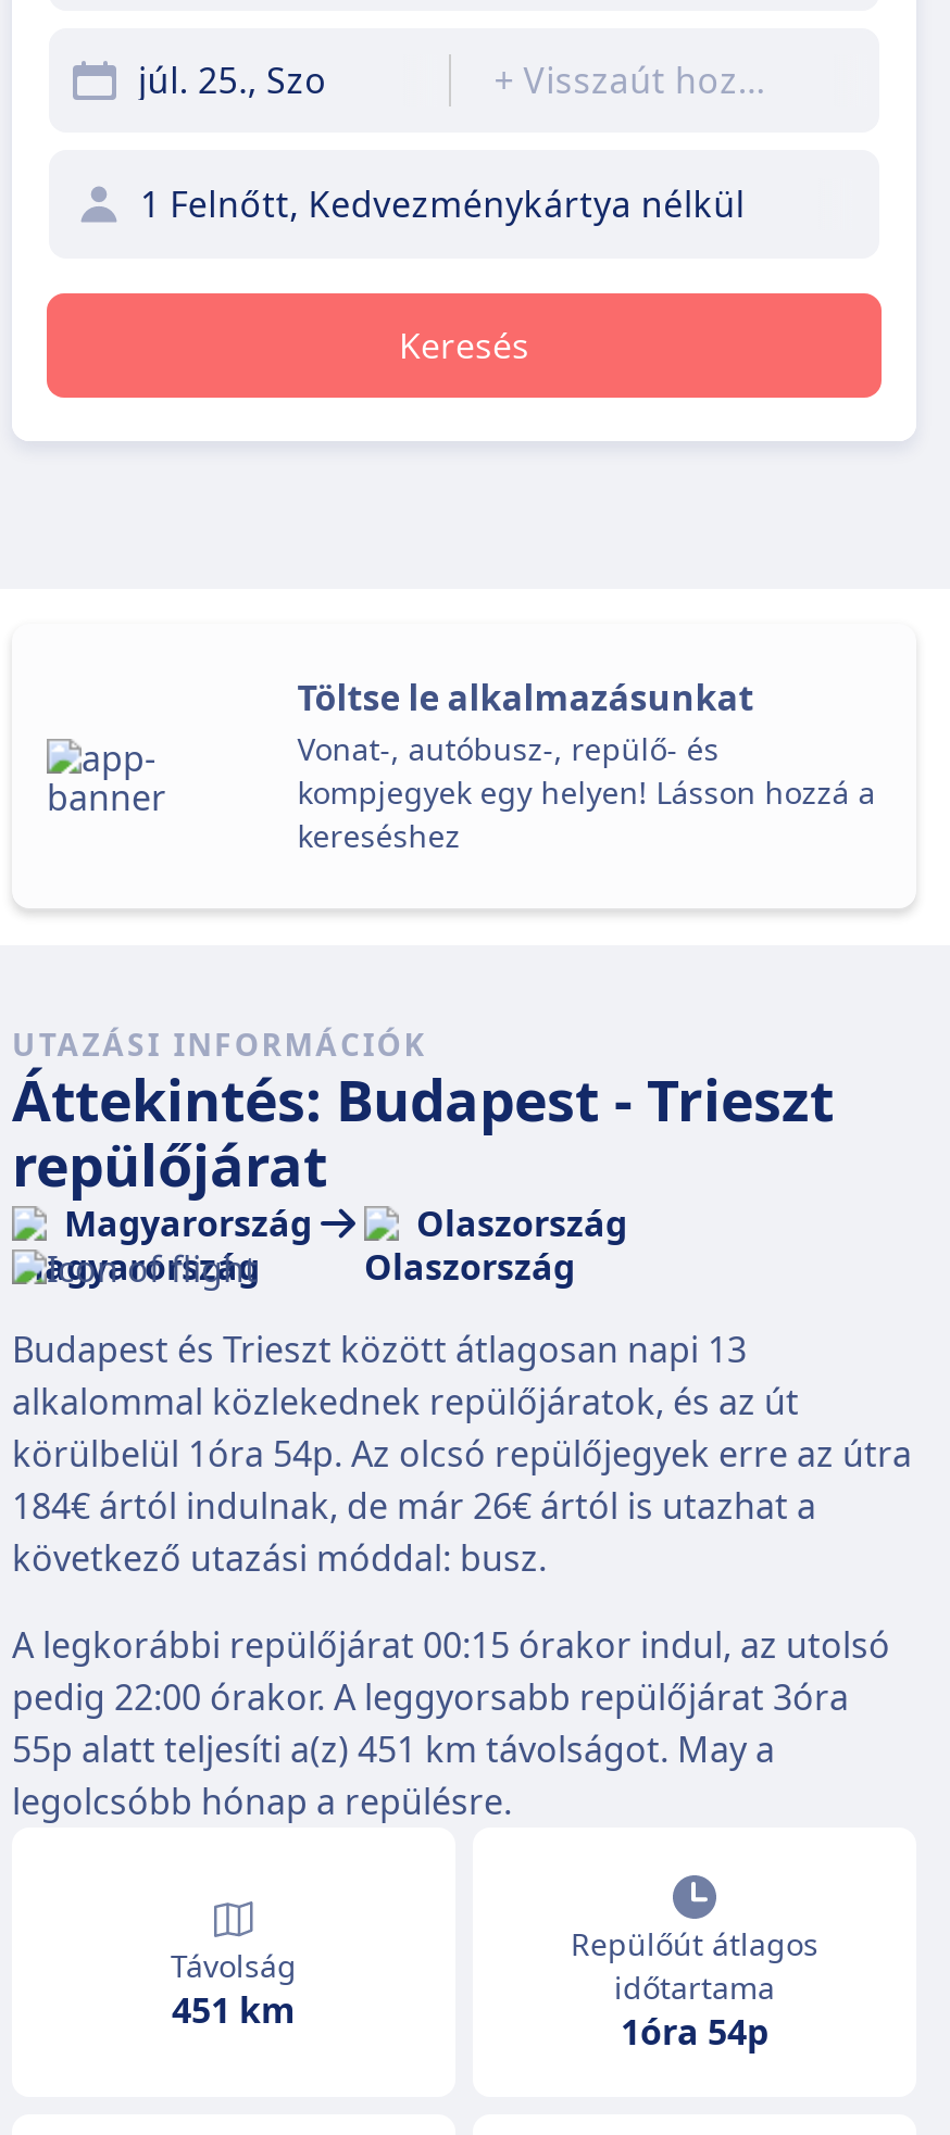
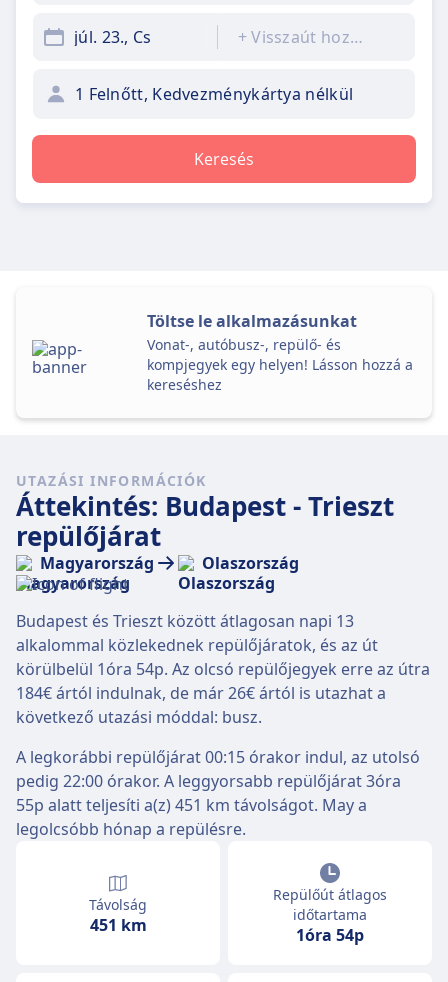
[138,56,327,104] júl. 25., Szo -> [74,26,152,48] júl. 23., Cs

